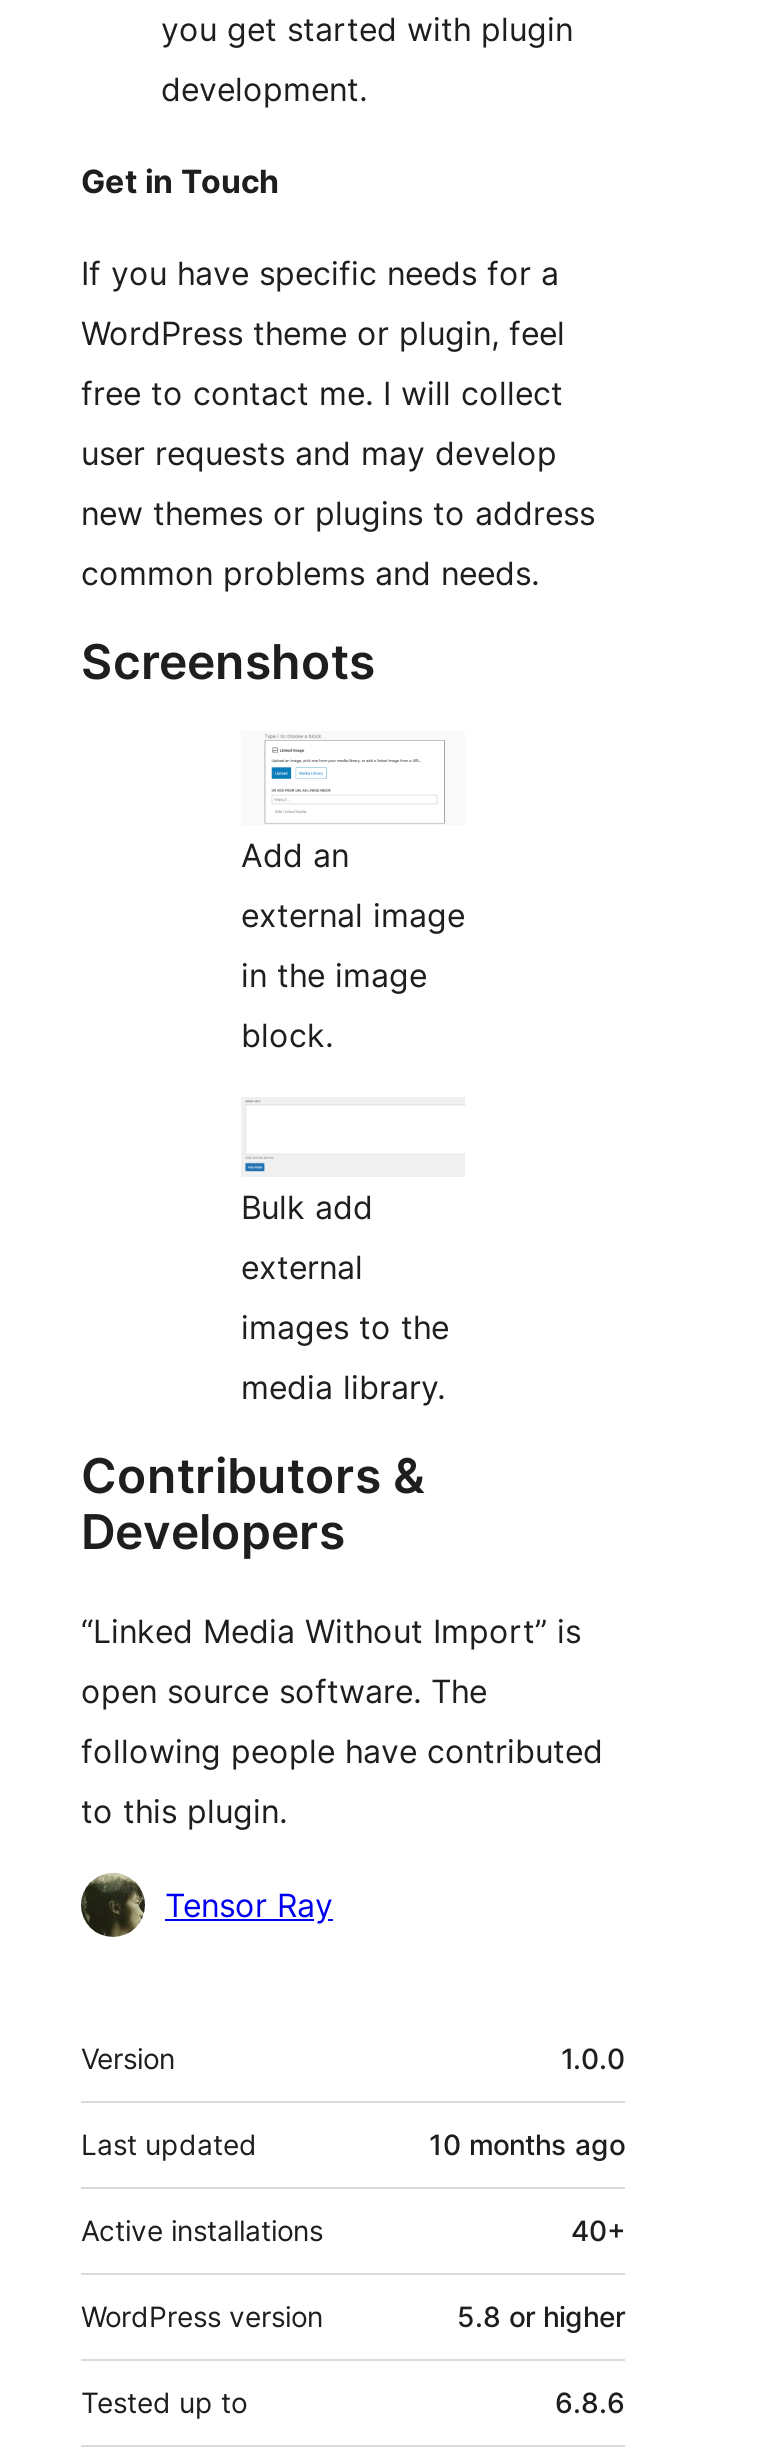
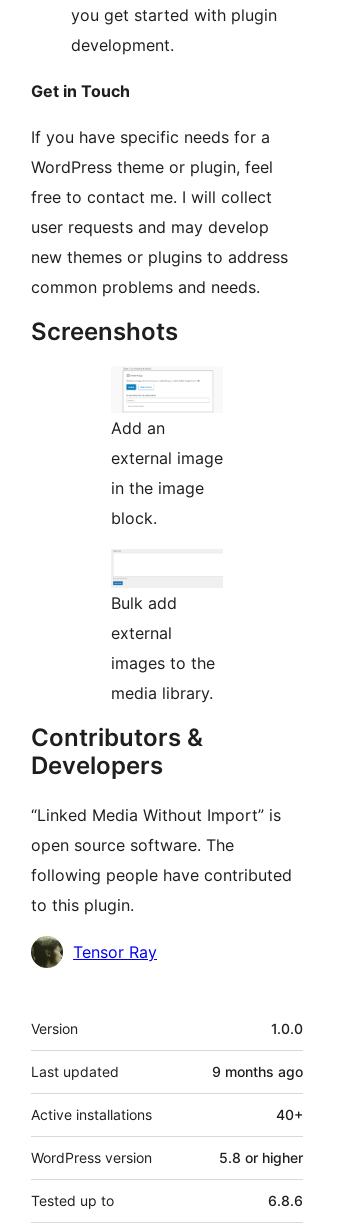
[429,2126,625,2160] 10 months ago -> [212,1063,303,1080] 9 months ago

